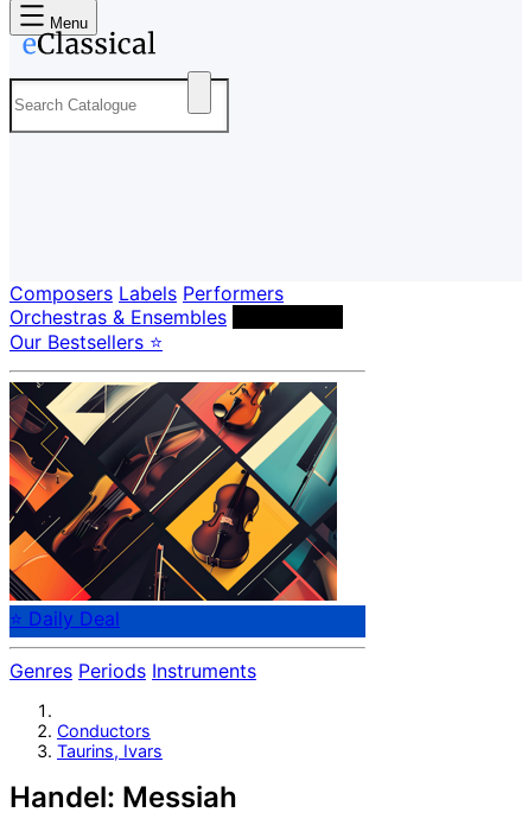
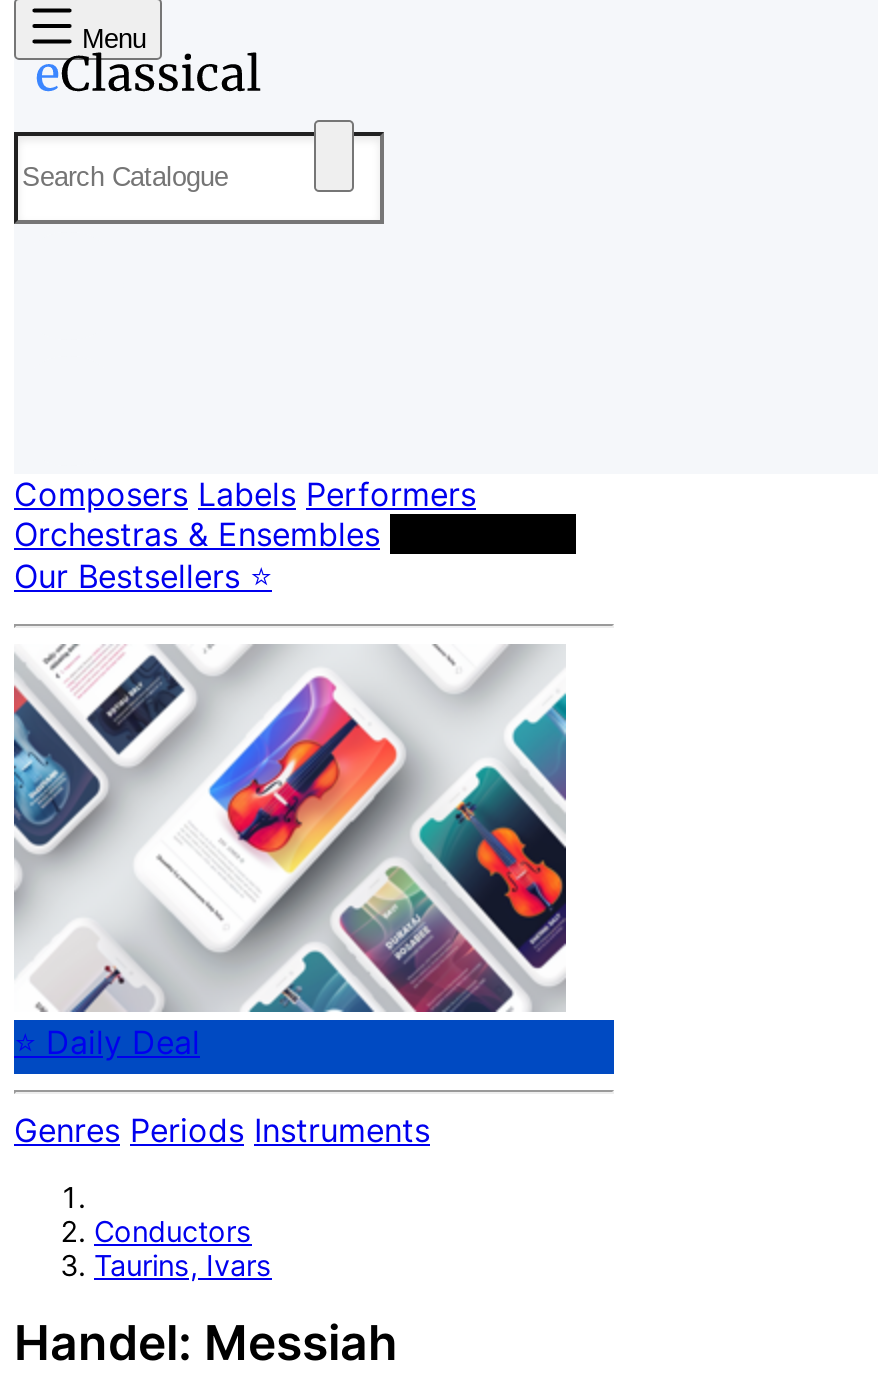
[8,381,338,602] [image] -> [12,644,568,1014] [image]

